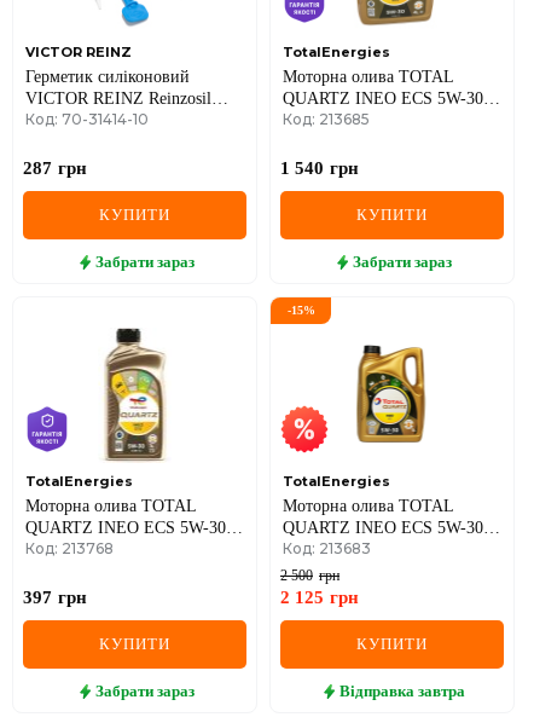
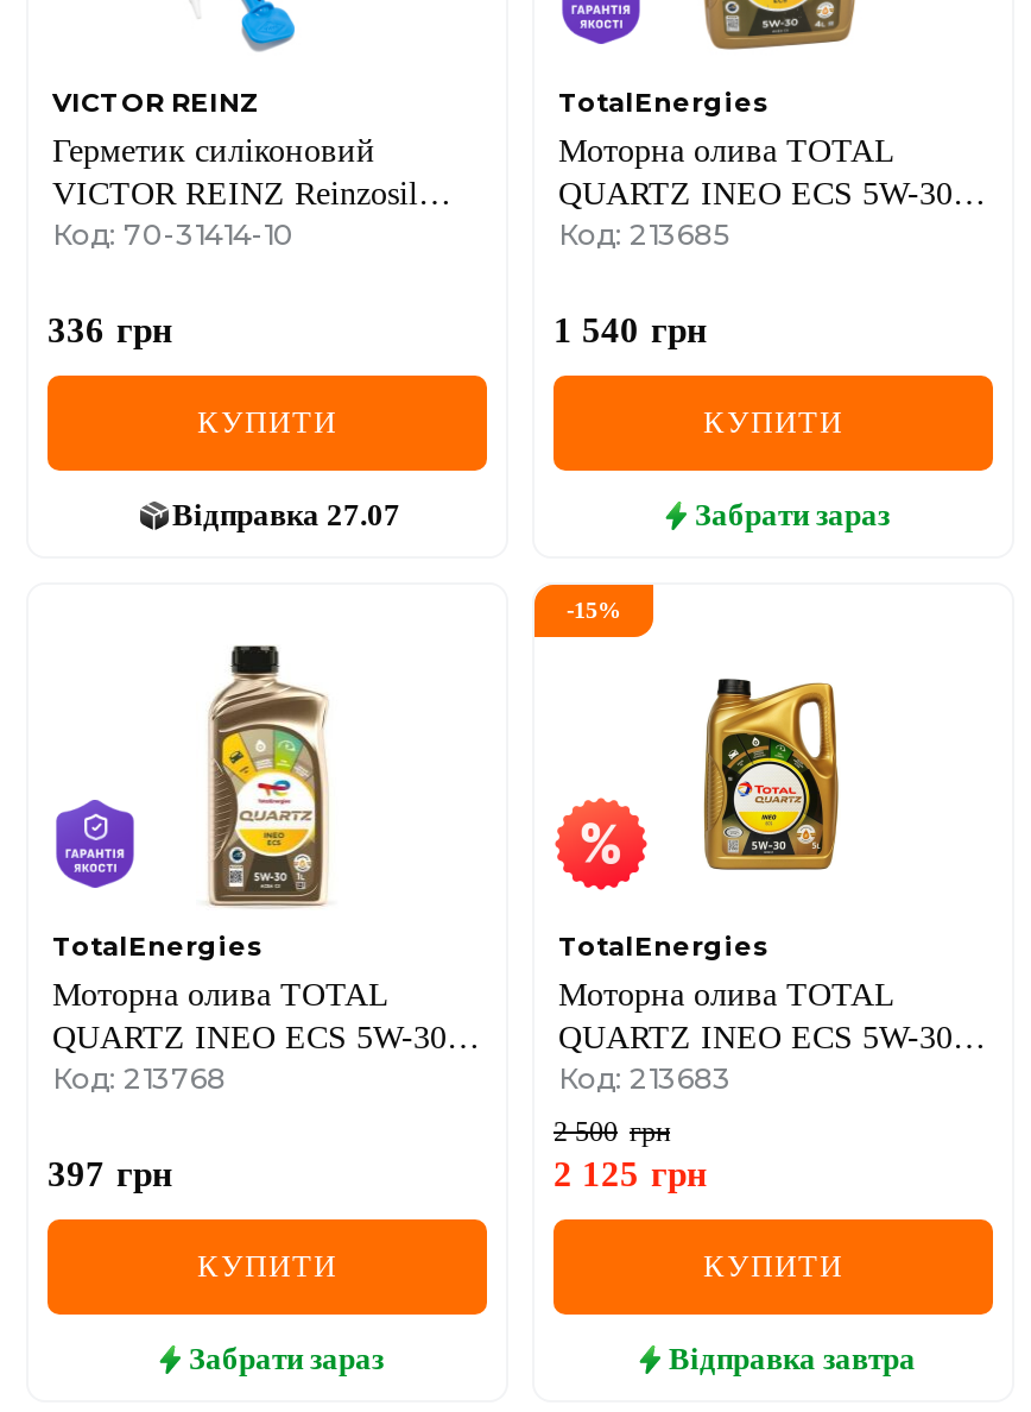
[23,158,87,178] 287 грн -> [48,311,173,349] 336 грн
[95,253,194,271] Забрати зараз -> [172,497,400,532] Відправка 27.07

